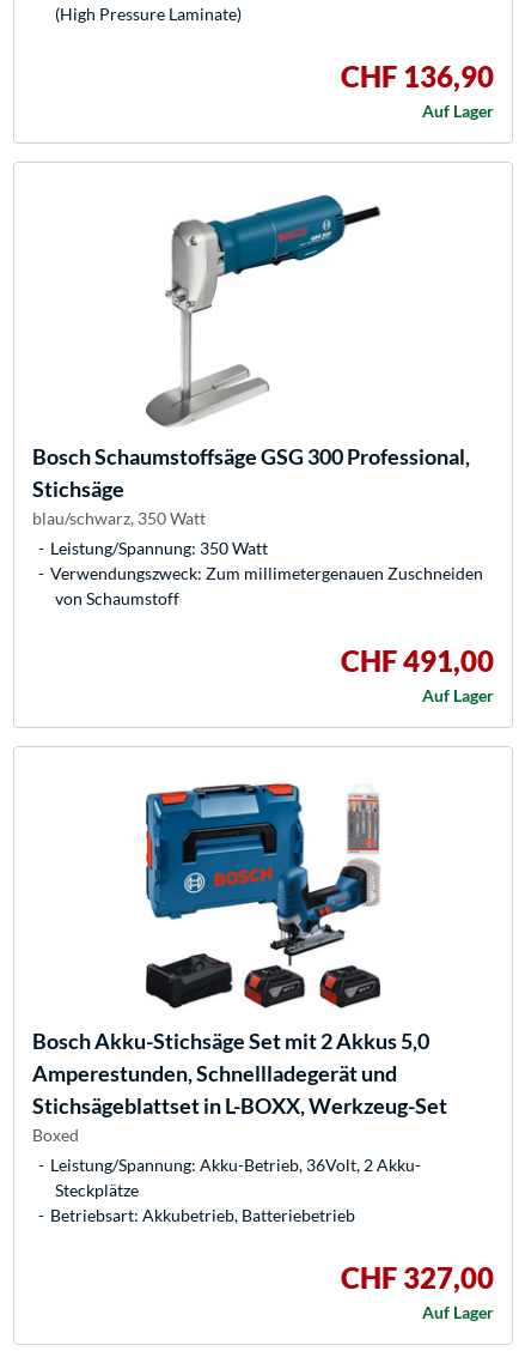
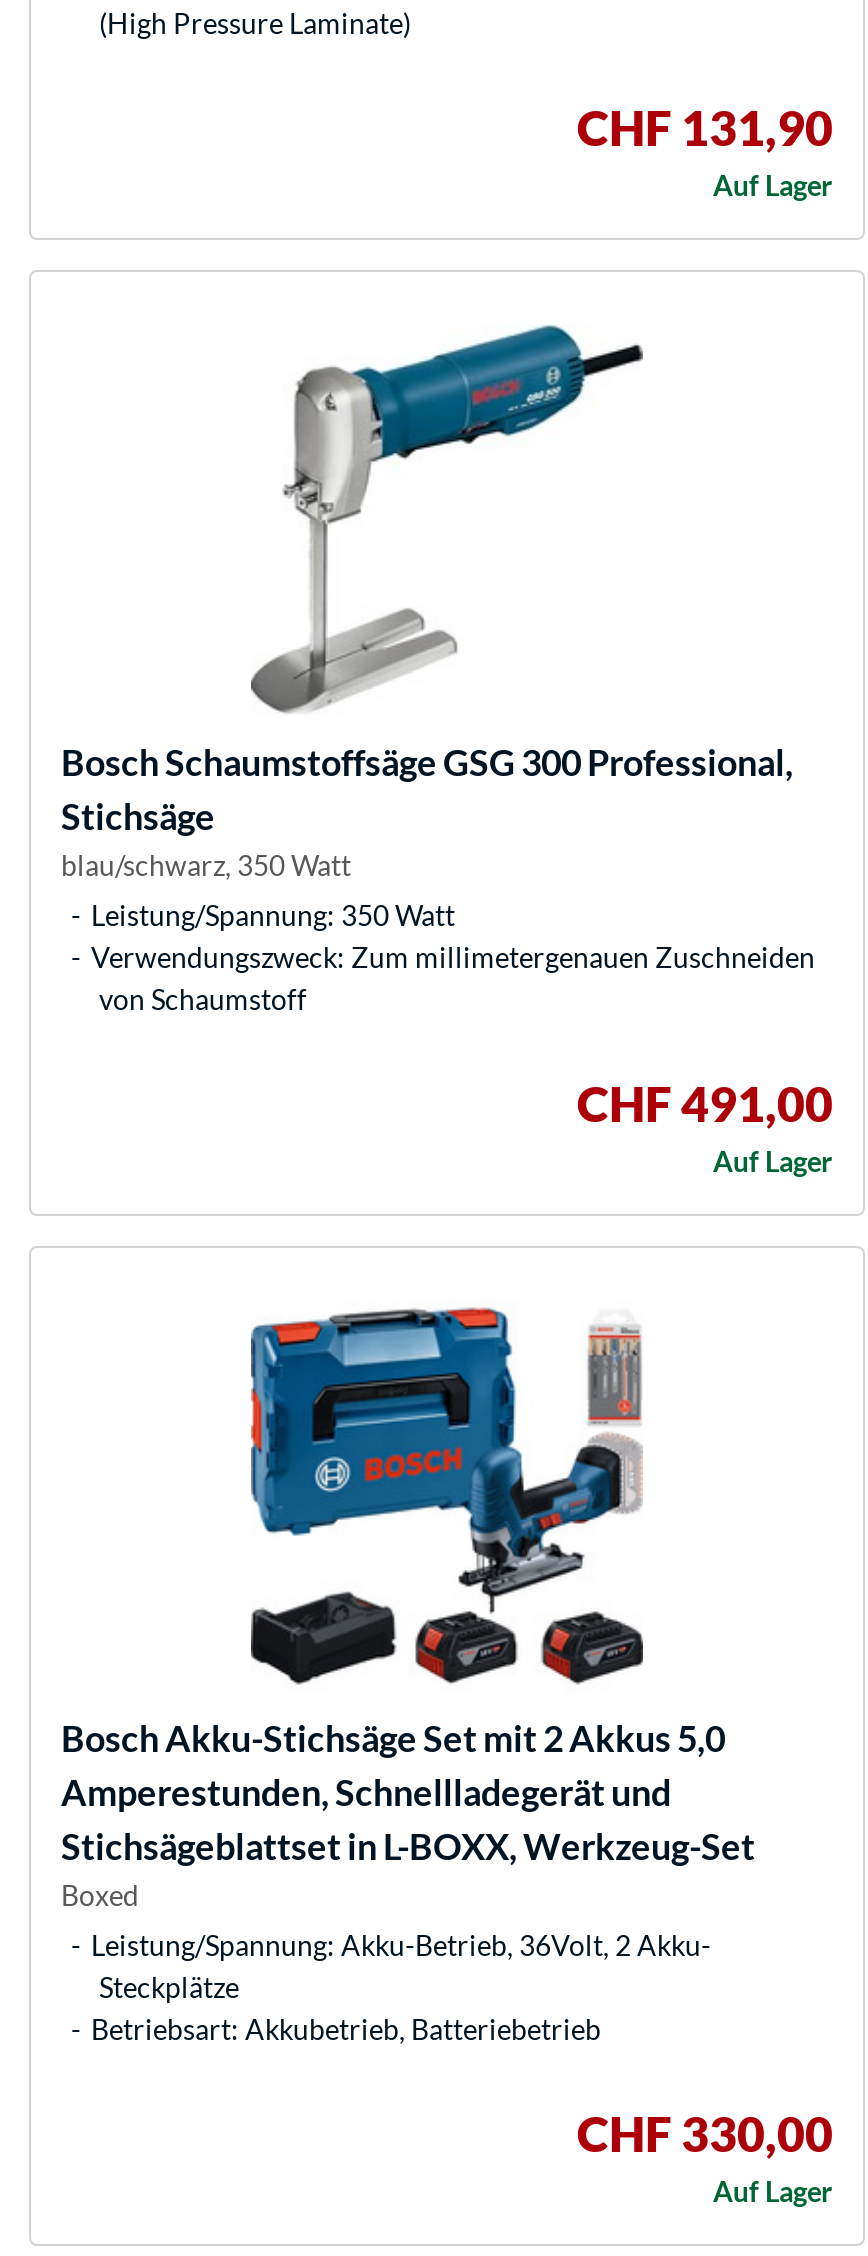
[341,59,494,94] CHF 136,90 -> [577,99,833,157] CHF 131,90
[341,1260,494,1295] CHF 327,00 -> [577,2105,833,2163] CHF 330,00

